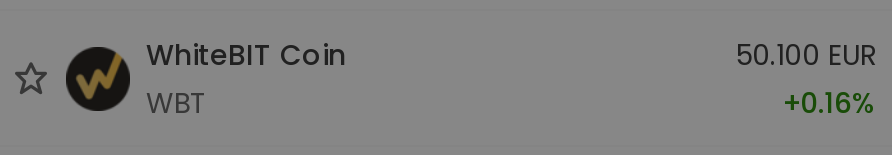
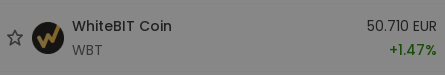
[736,34,876,74] 50.100 EUR -> [367,15,437,35] 50.710 EUR
[782,82,876,122] +0.16% -> [389,39,437,59] +1.47%

